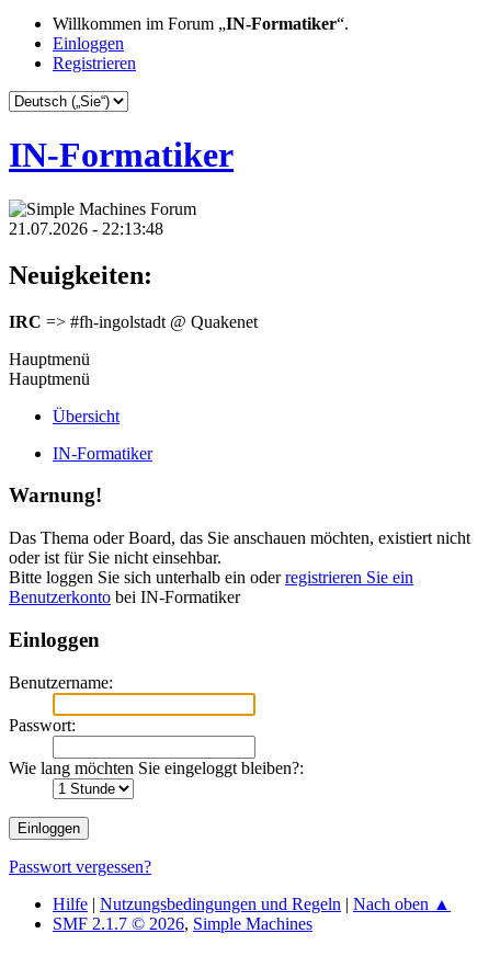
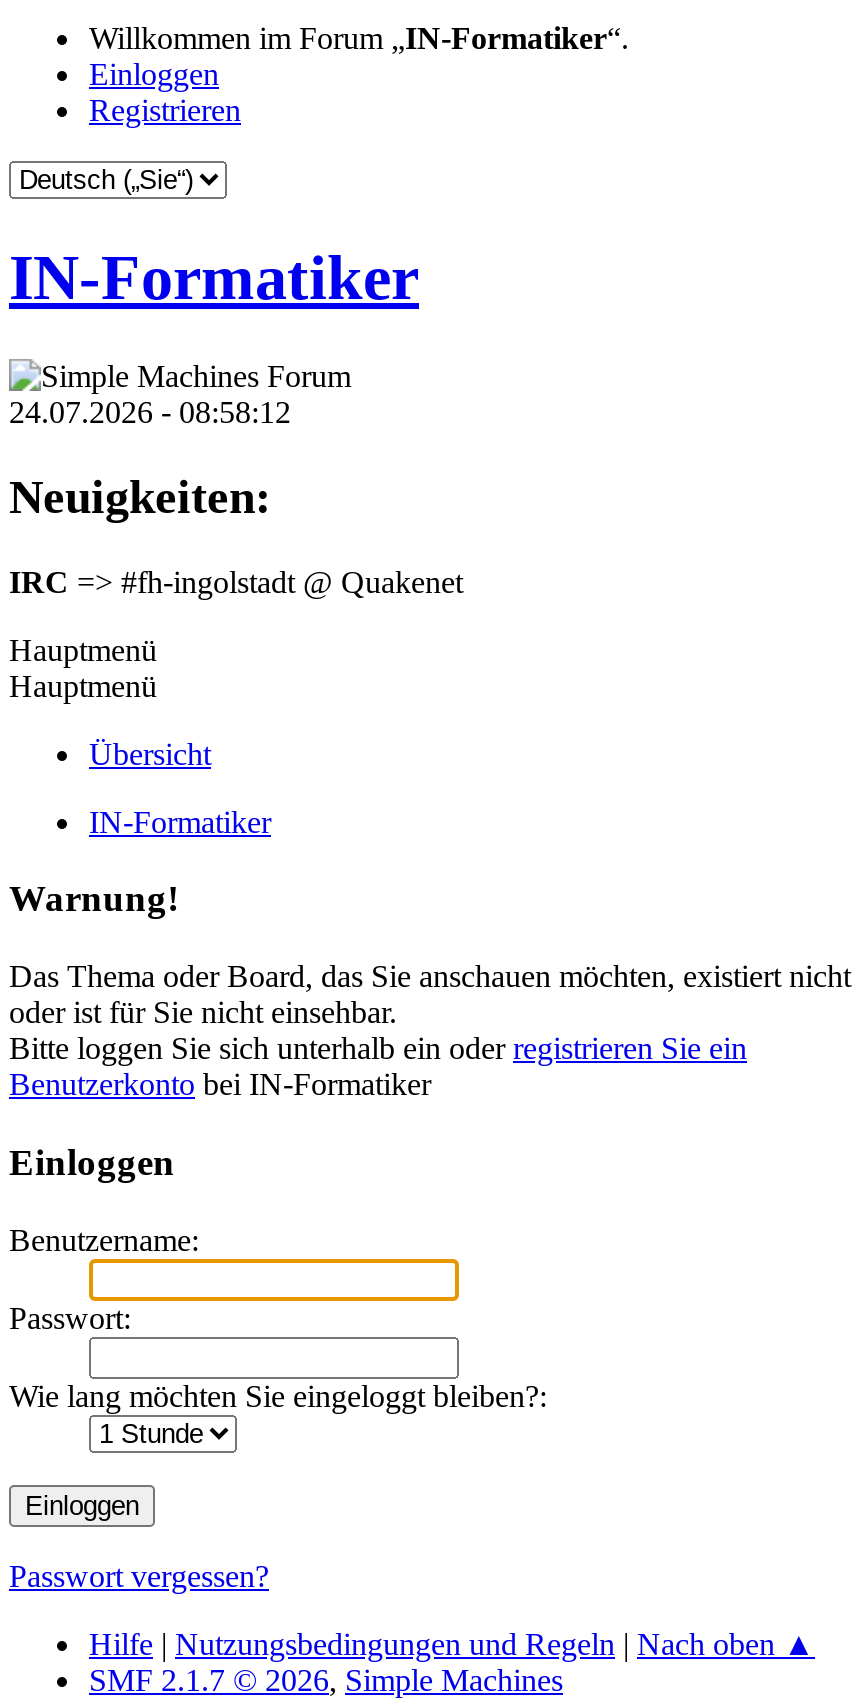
[9,219,163,238] 21.07.2026 - 22:13:48 -> [9,395,291,429] 24.07.2026 - 08:58:12

